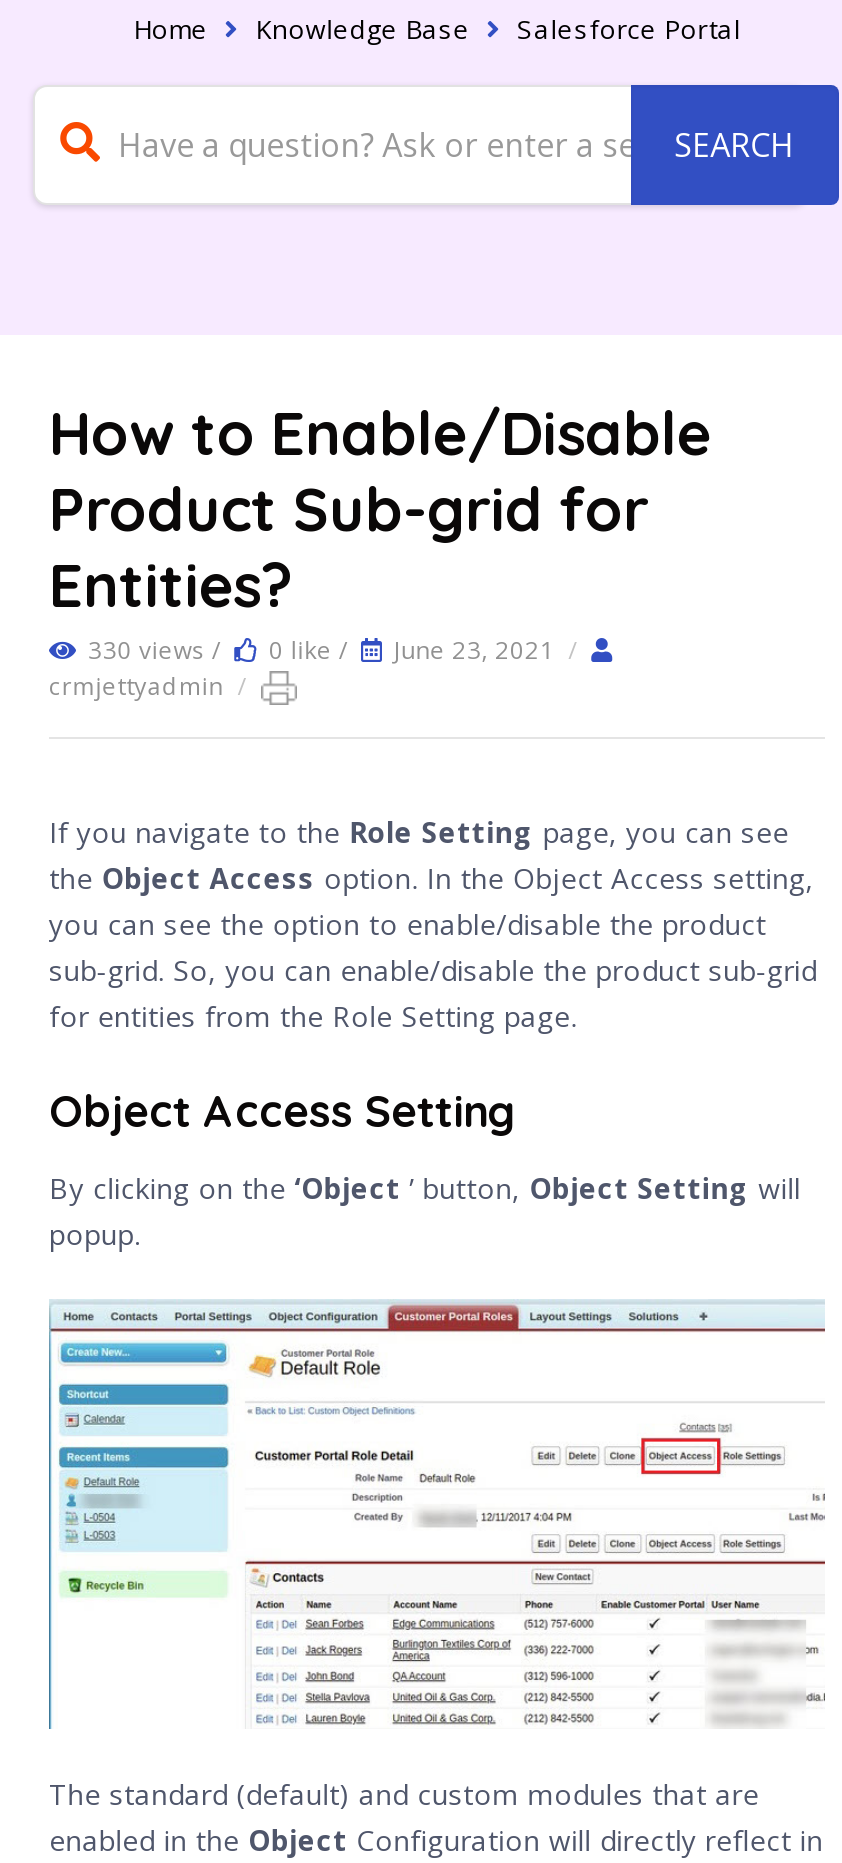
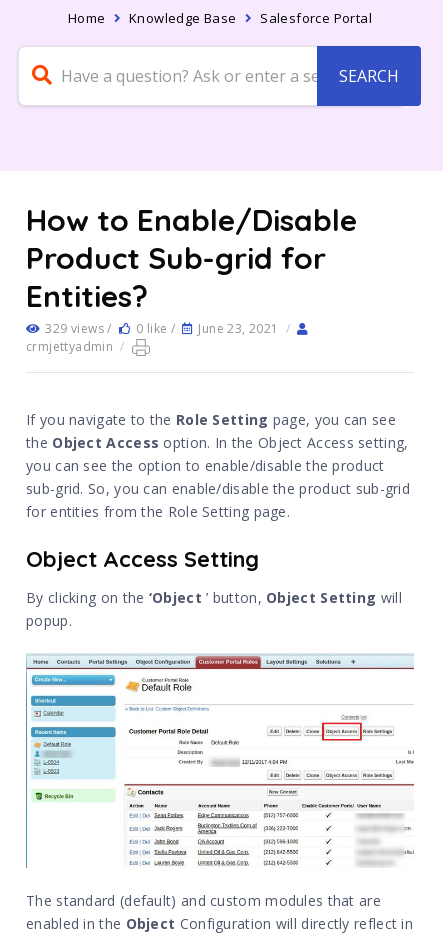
[88,633,577,667] 330 views / 0 like / June 23, 2021 / -> [45,320,290,337] 329 views / 0 like / June 23, 2021 /

